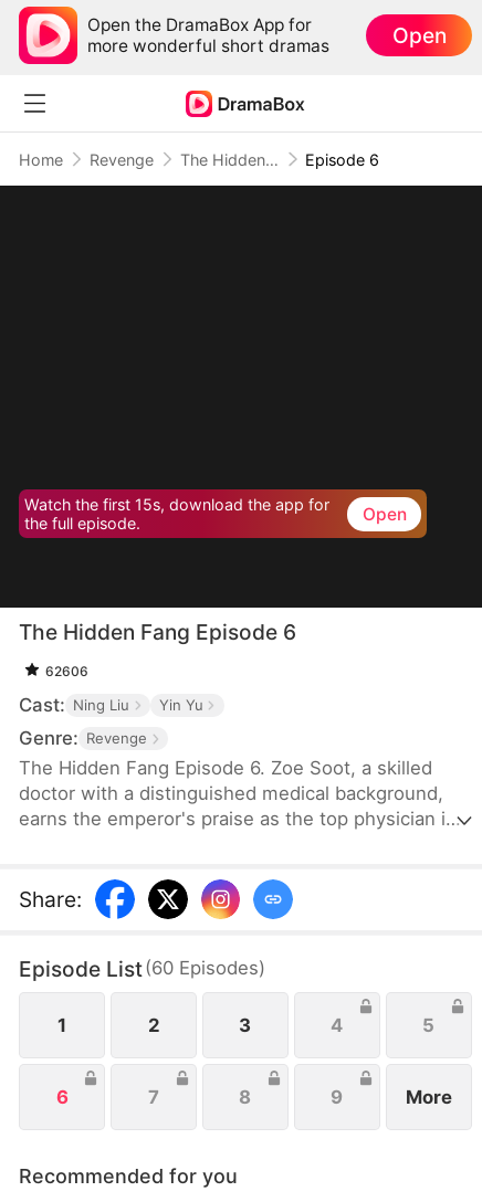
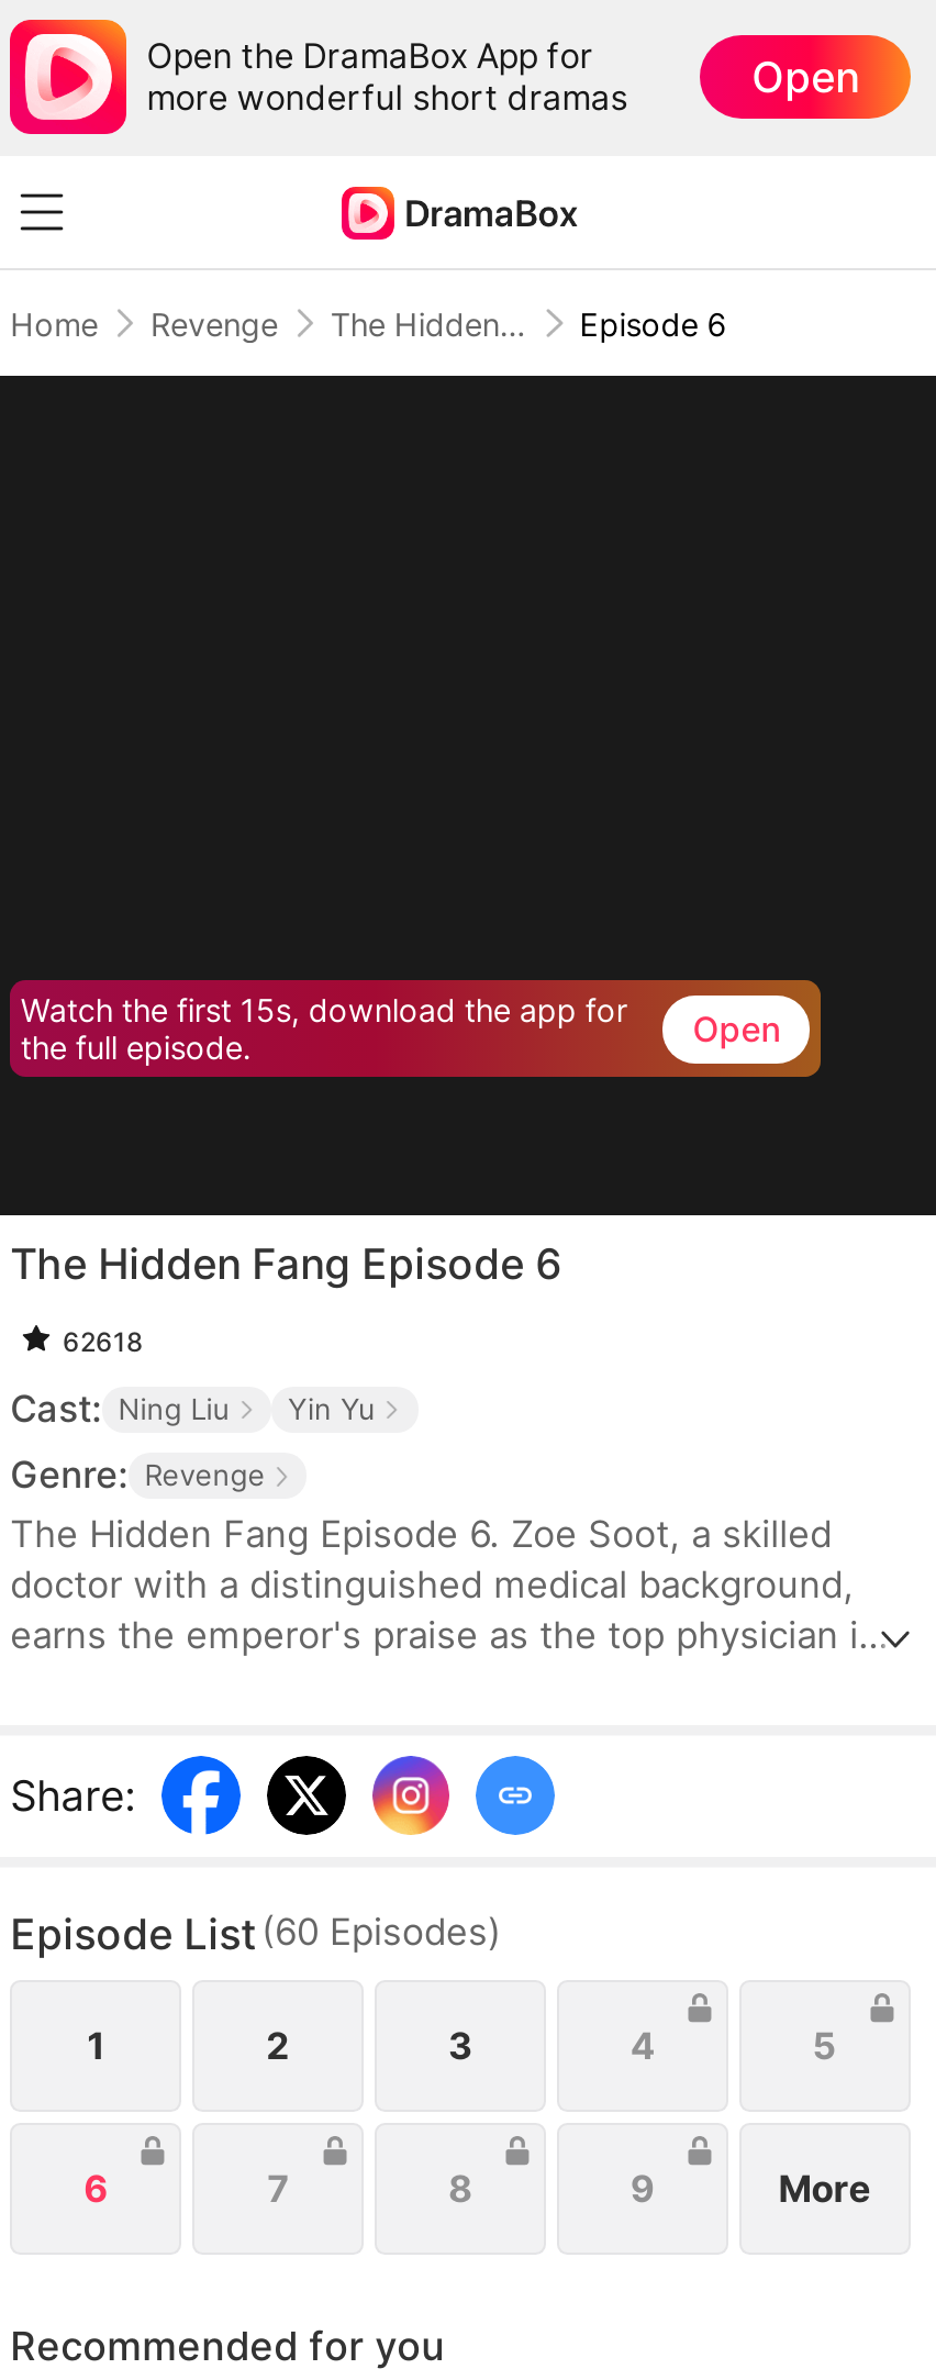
[45,663,88,679] 62606 -> [63,1324,144,1357] 62618

